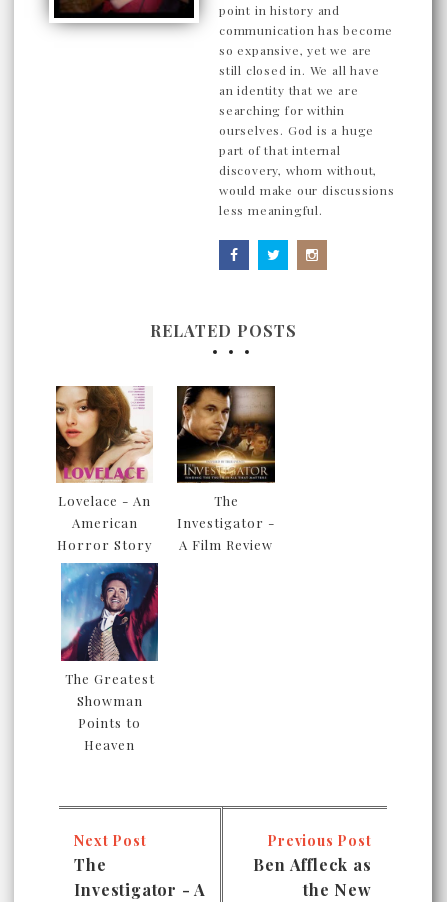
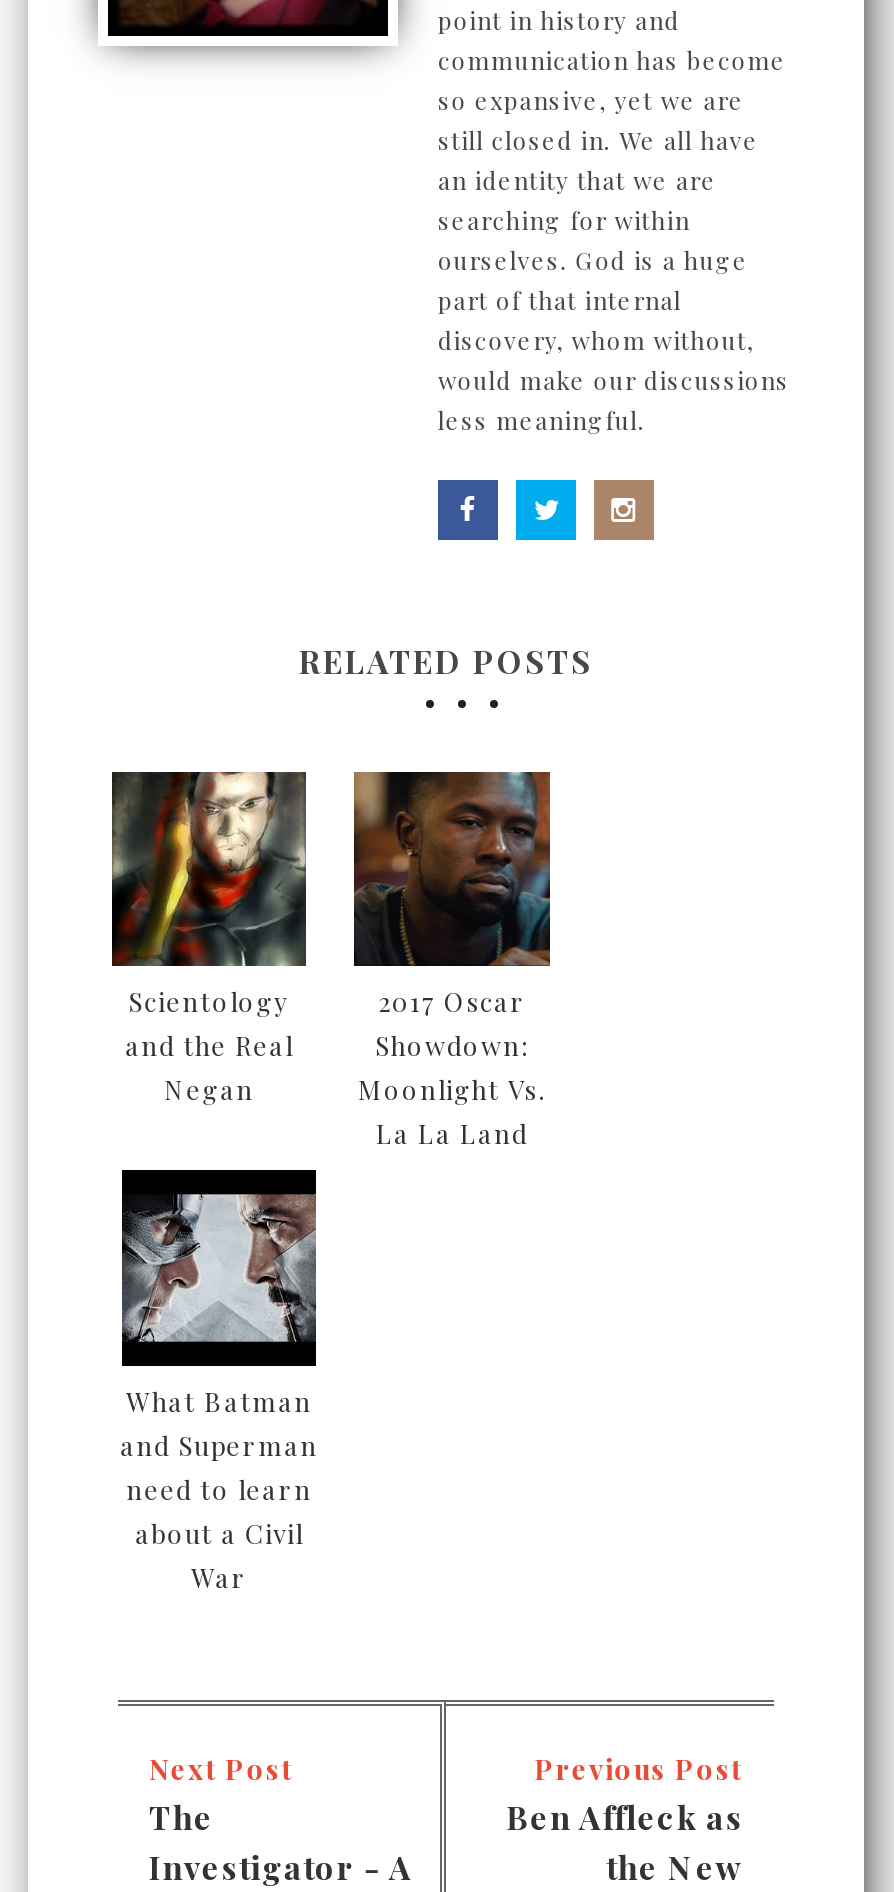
[55,385,153,441] [image] -> [110,770,308,968] [image]
[177,385,275,441] [image] -> [352,770,552,968] [image]
[57,492,153,553] Lovelace - An | American | Horror Story -> [125,985,293,1107] Scientology | and the Real | Negan
[177,492,275,553] The | Investigator - | A Film Review -> [358,985,546,1151] 2017 Oscar | Showdown: | Moonlight Vs. | La La Land
[60,562,159,753] [image] | The Greatest | Showman | Points to | Heaven -> [120,1210,318,1593] [image] | What Batman | and Superman | need to learn | about a Civil | War

